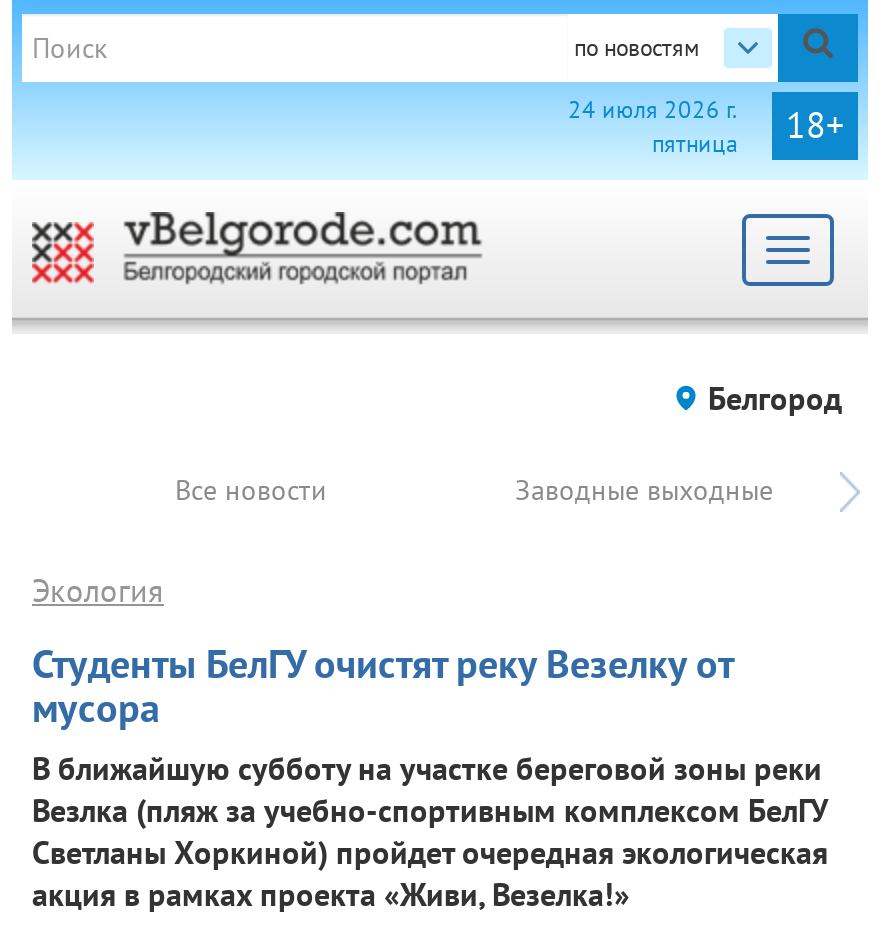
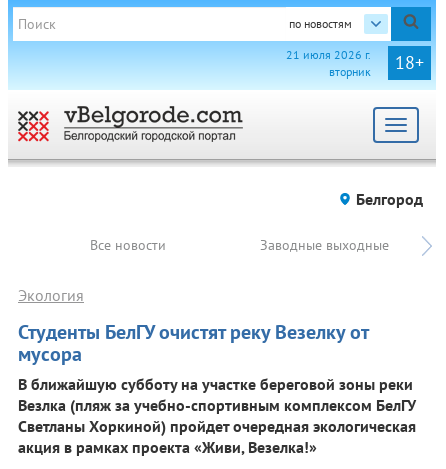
[568,94,738,158] 24 июля 2026 г. | пятница -> [286,47,371,79] 21 июля 2026 г. | вторник

